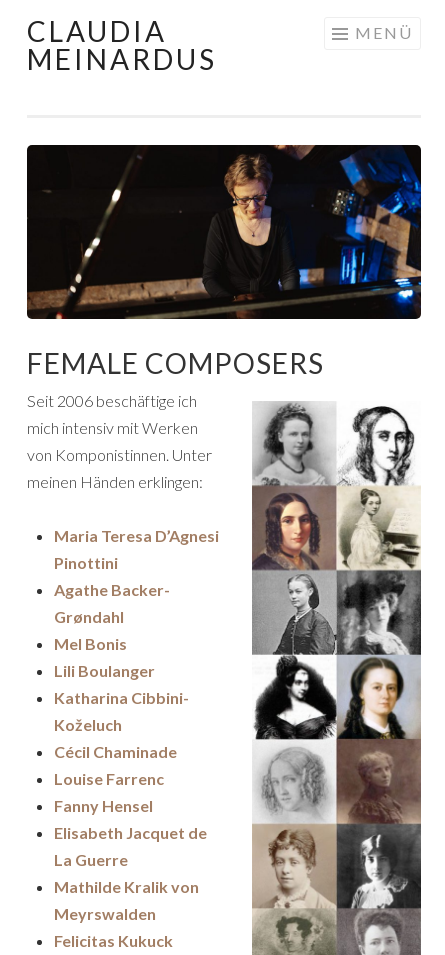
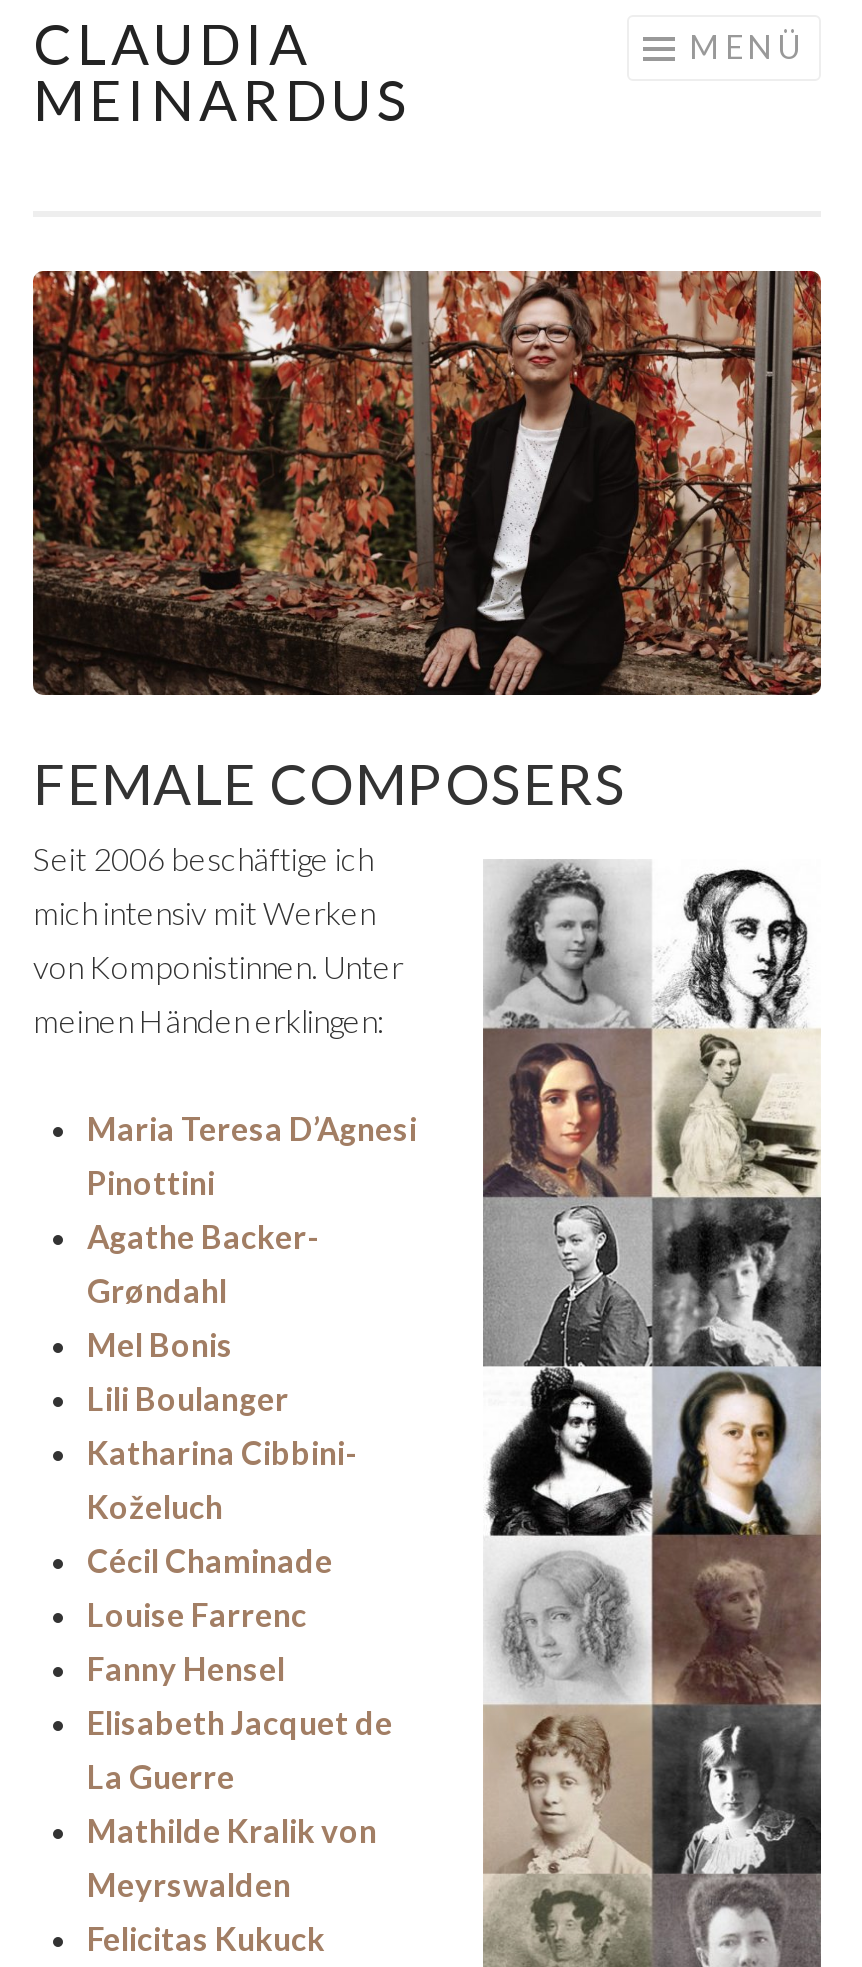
[27,144,422,320] [image] -> [31,269,823,697] [image]

